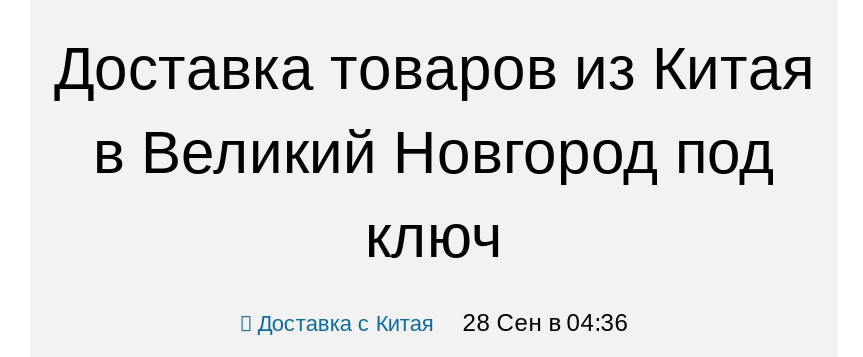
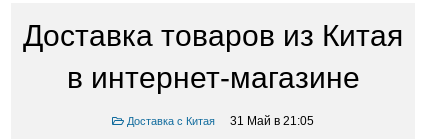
[93,120,775,270] в Великий Новгород под | ключ -> [66,61,359,94] в интернет-магазине
[258,310,629,338] Доставка с Китая 28 Сен в 04:36 -> [127,114,314,128] Доставка с Китая 31 Май в 21:05

